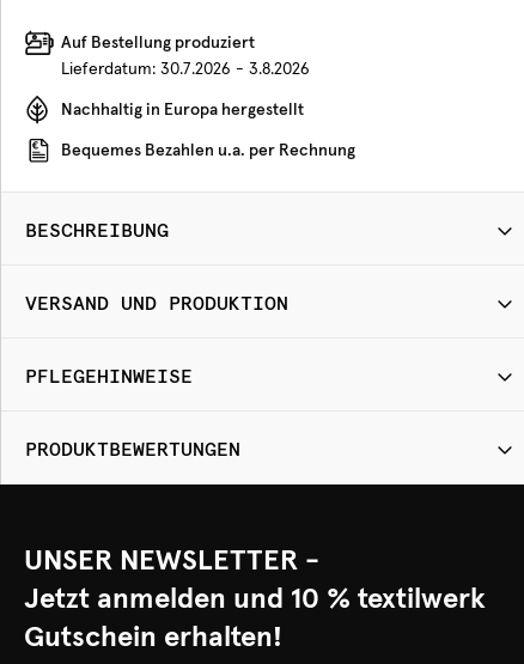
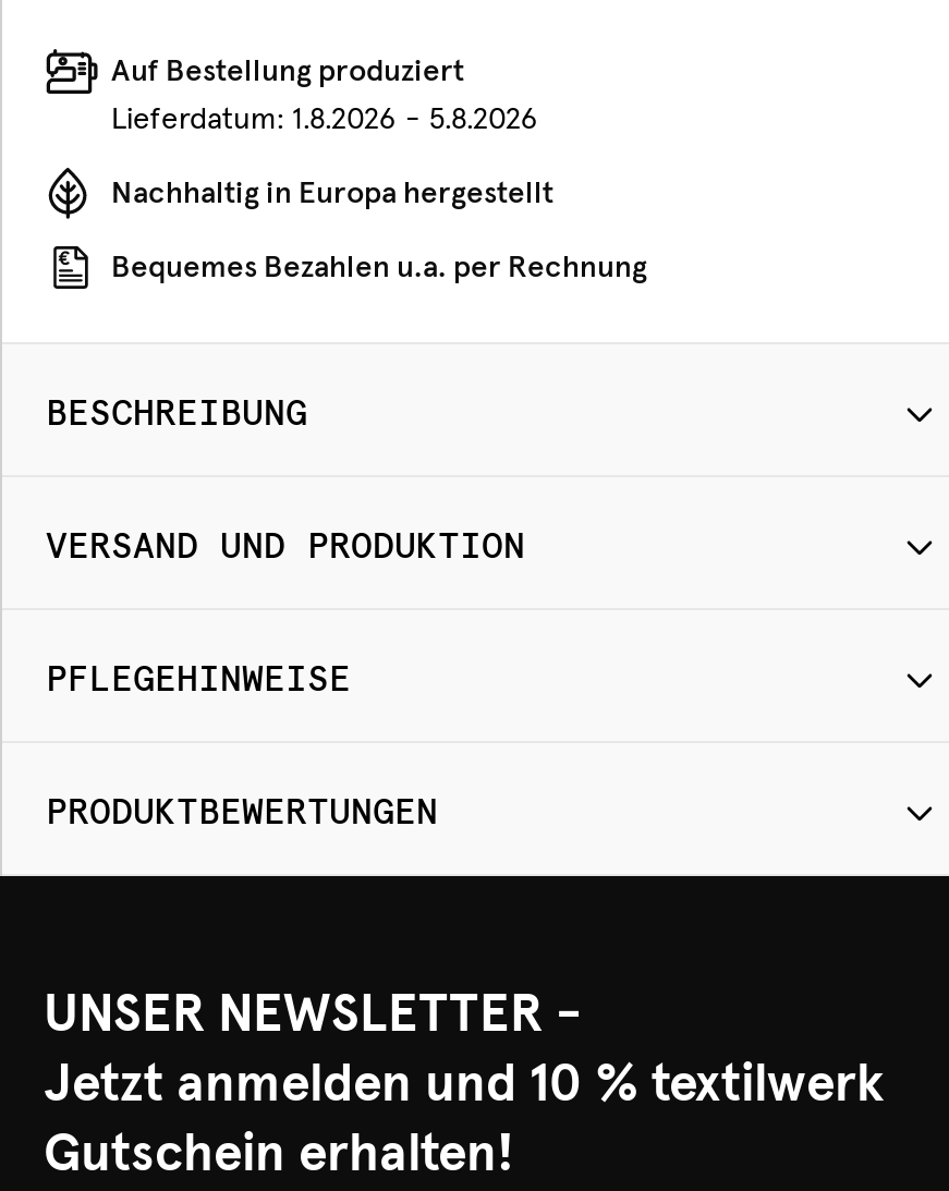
[61,61,310,78] Lieferdatum: 30.7.2026 - 3.8.2026 -> [111,105,538,135] Lieferdatum: 1.8.2026 - 5.8.2026

